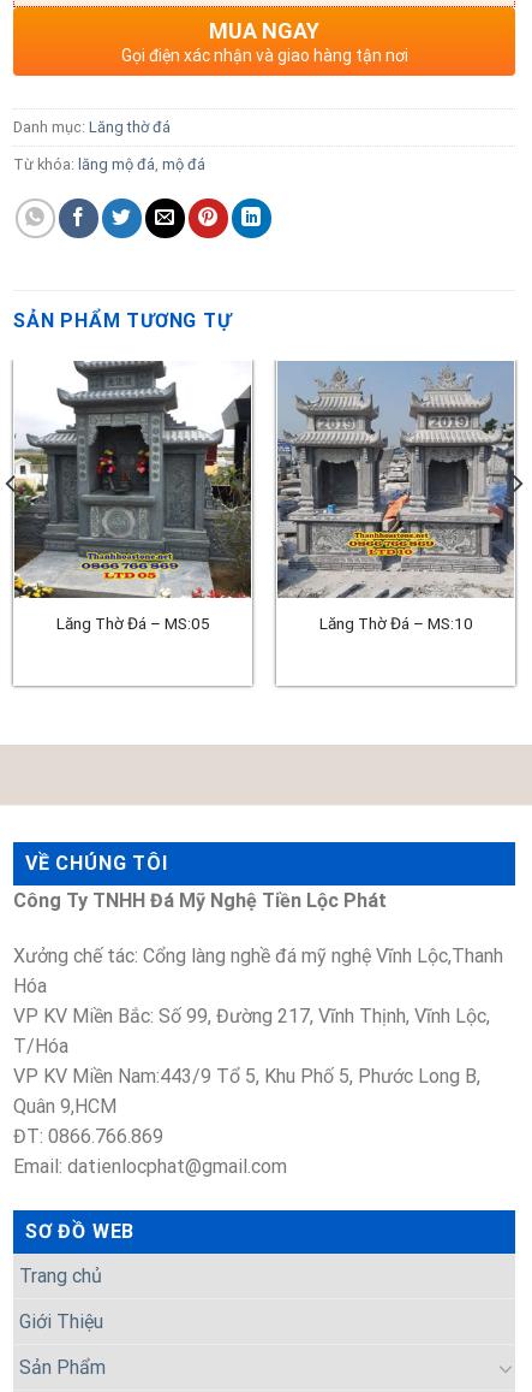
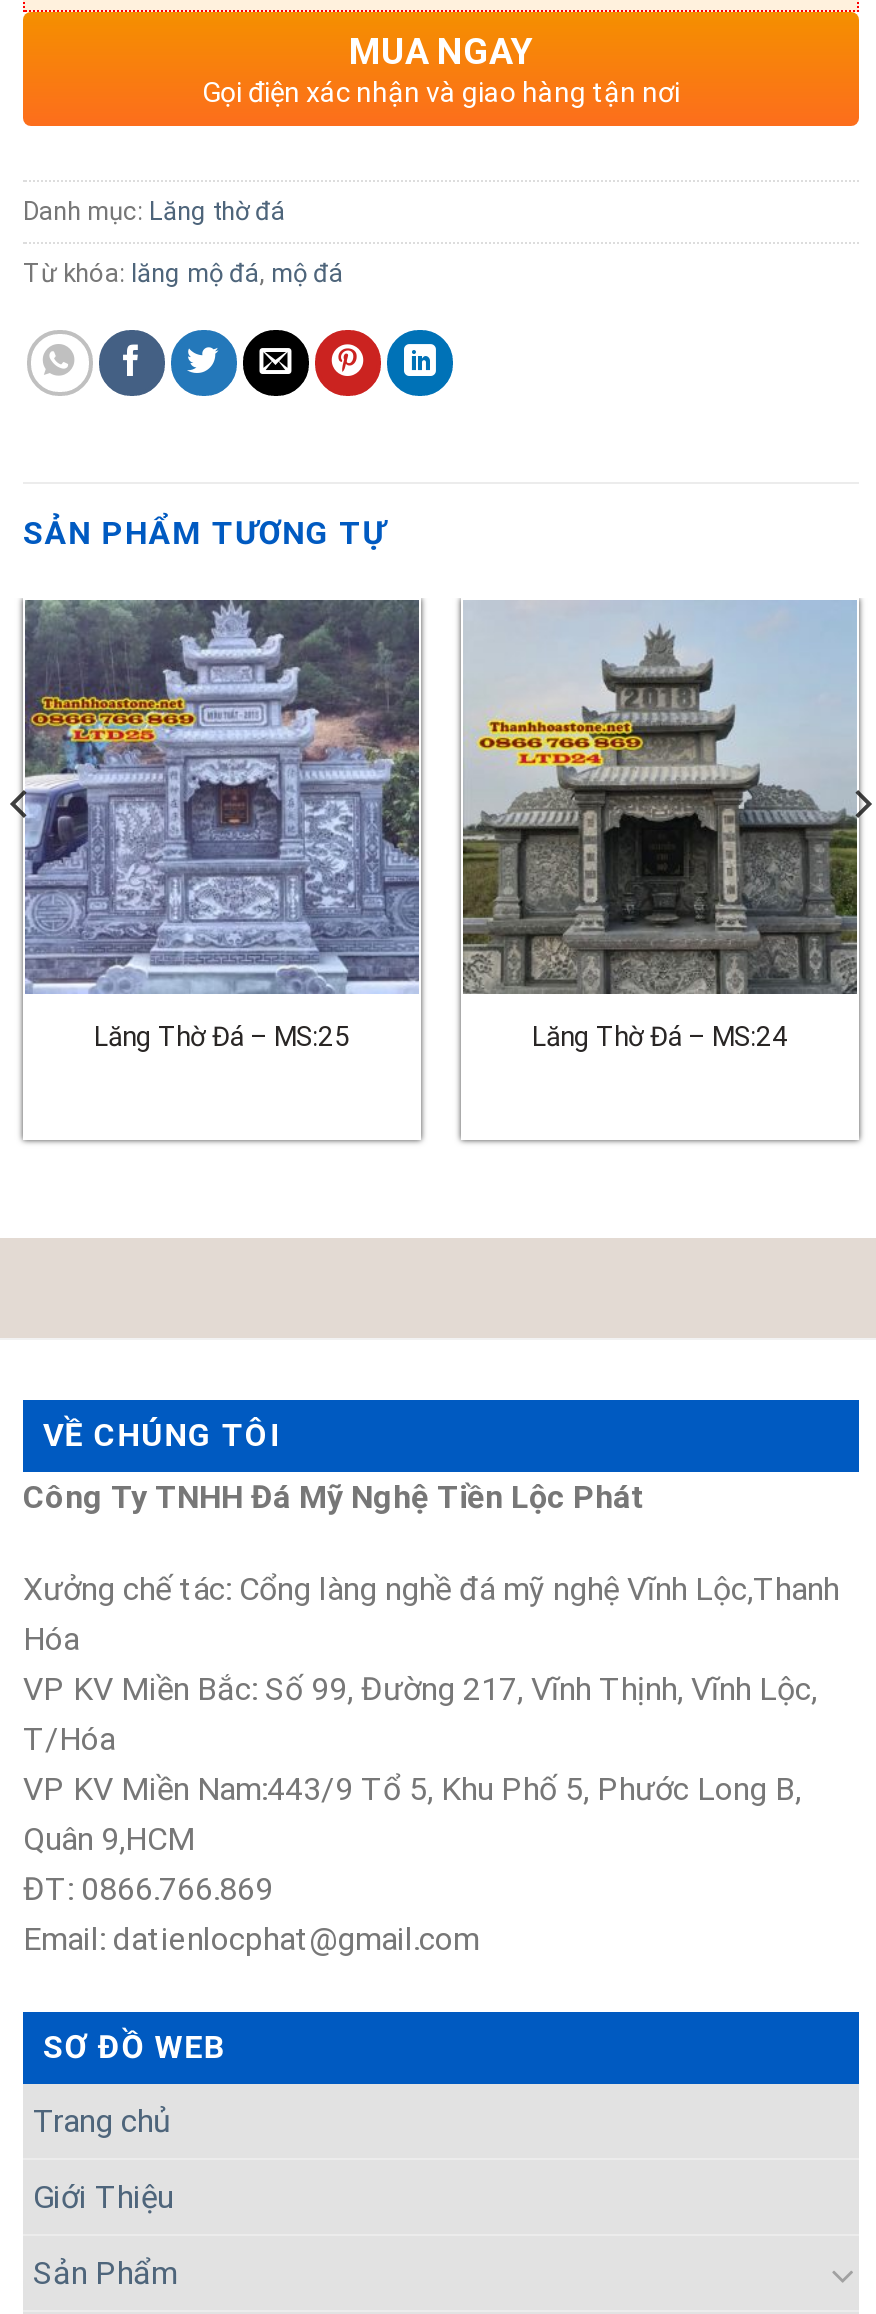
[13,361,252,633] [image] | Lăng Thờ Đá – MS:05 -> [23,598,421,1053] [image] | Lăng Thờ Đá – MS:25
[277,362,515,633] [image] | Lăng Thờ Đá – MS:10 -> [461,604,859,1053] [image] | Lăng Thờ Đá – MS:24

